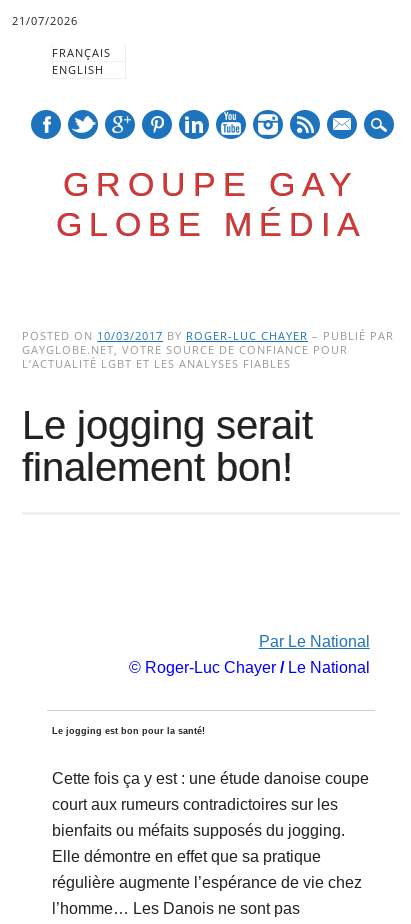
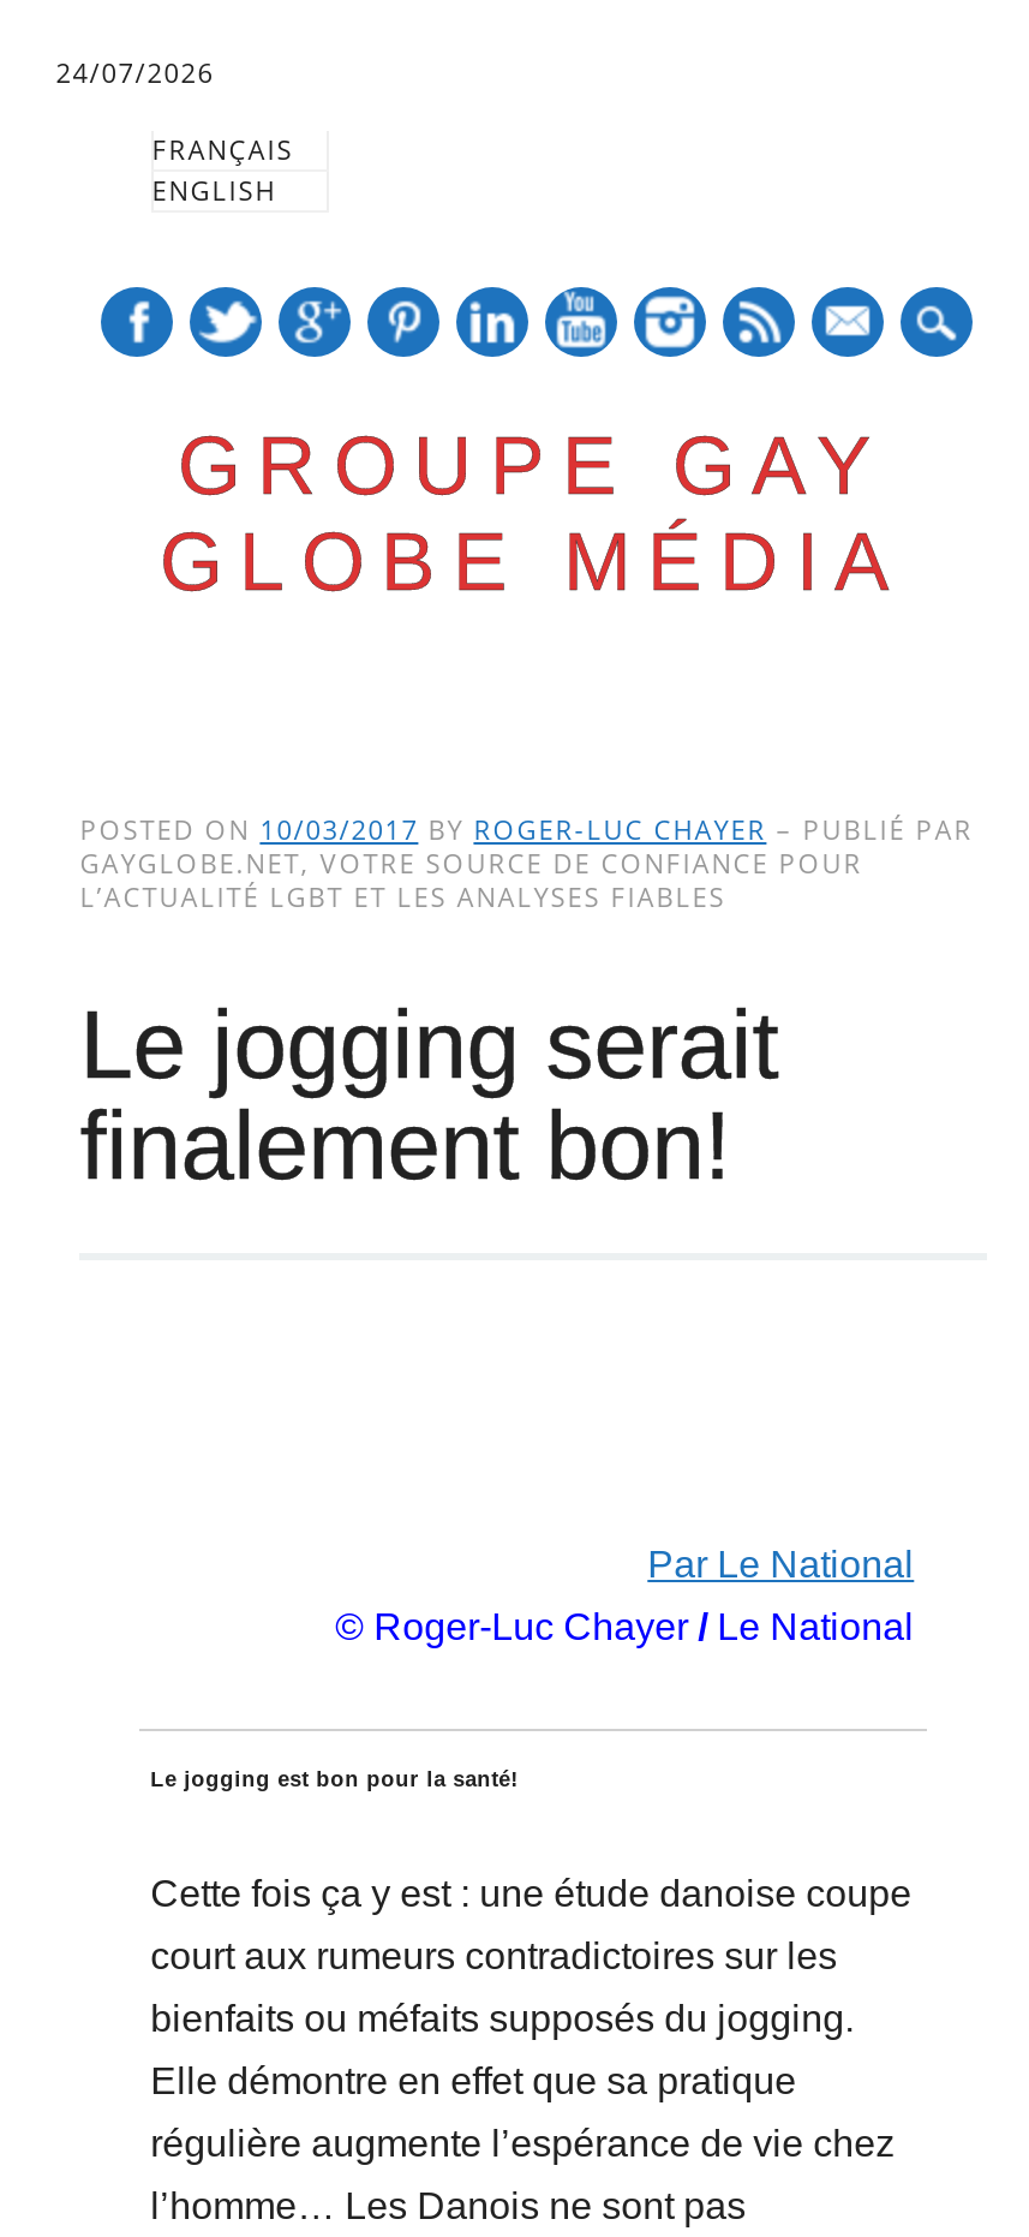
[12,13,78,28] 21/07/2026 -> [56,54,214,90] 24/07/2026

